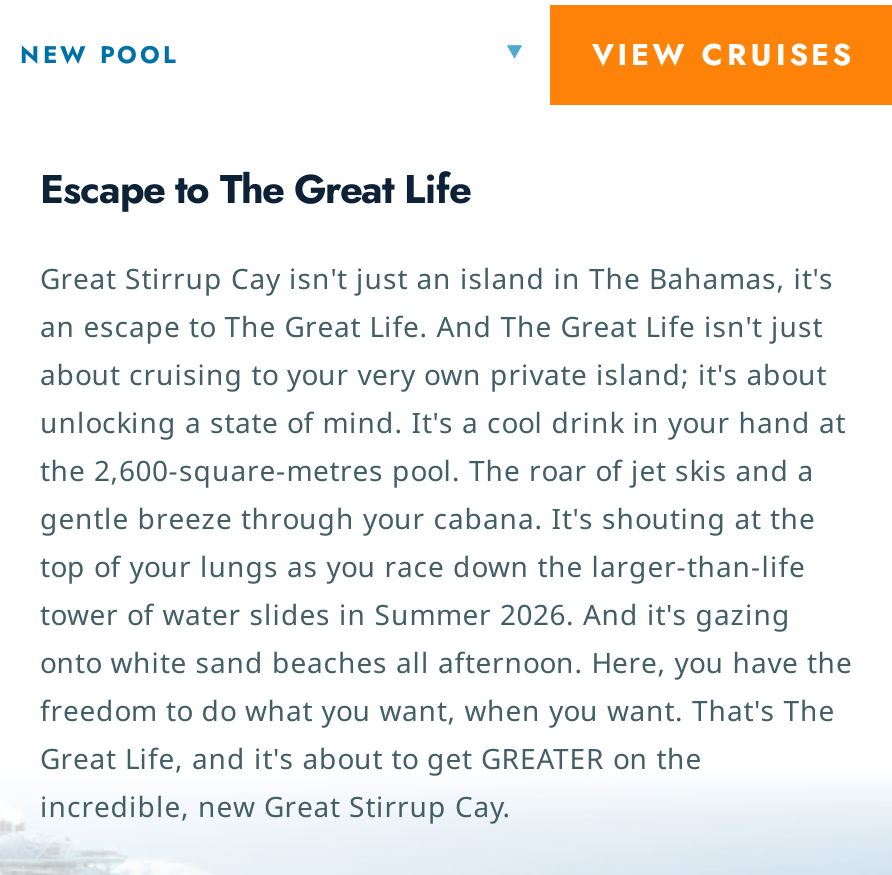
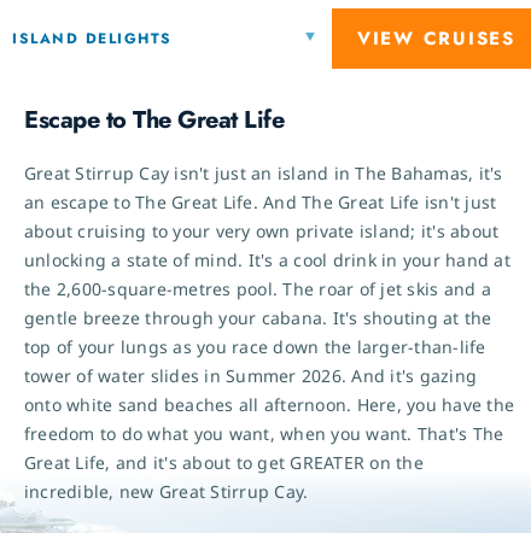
[20,37,178,73] NEW POOL -> [12,28,172,49] ISLAND DELIGHTS

